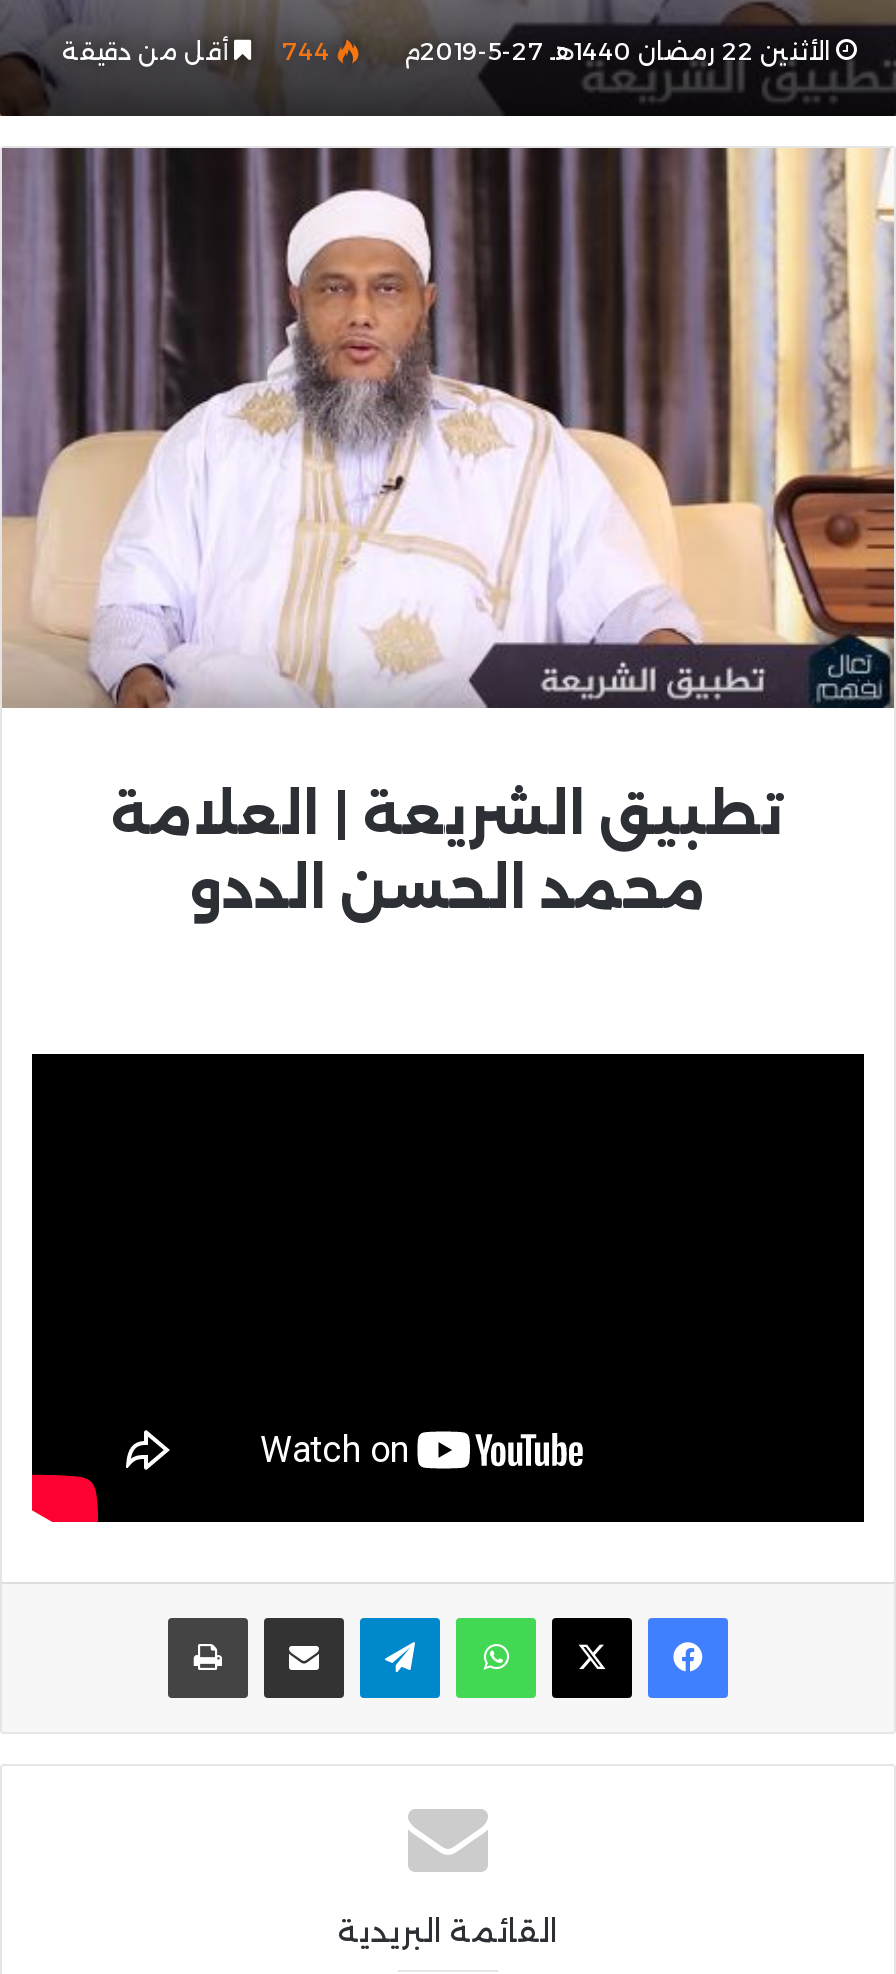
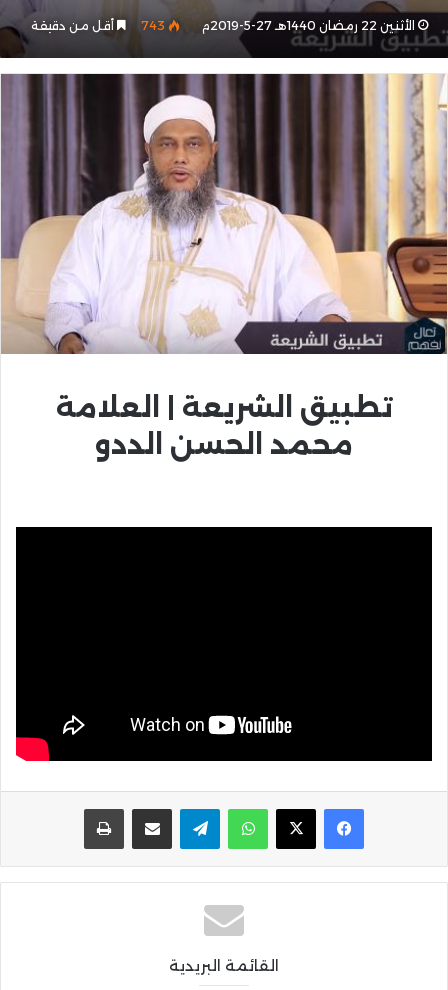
[62,36,330,66] 744 أقل من دقيقة -> [31,18,165,33] 743 أقل من دقيقة

